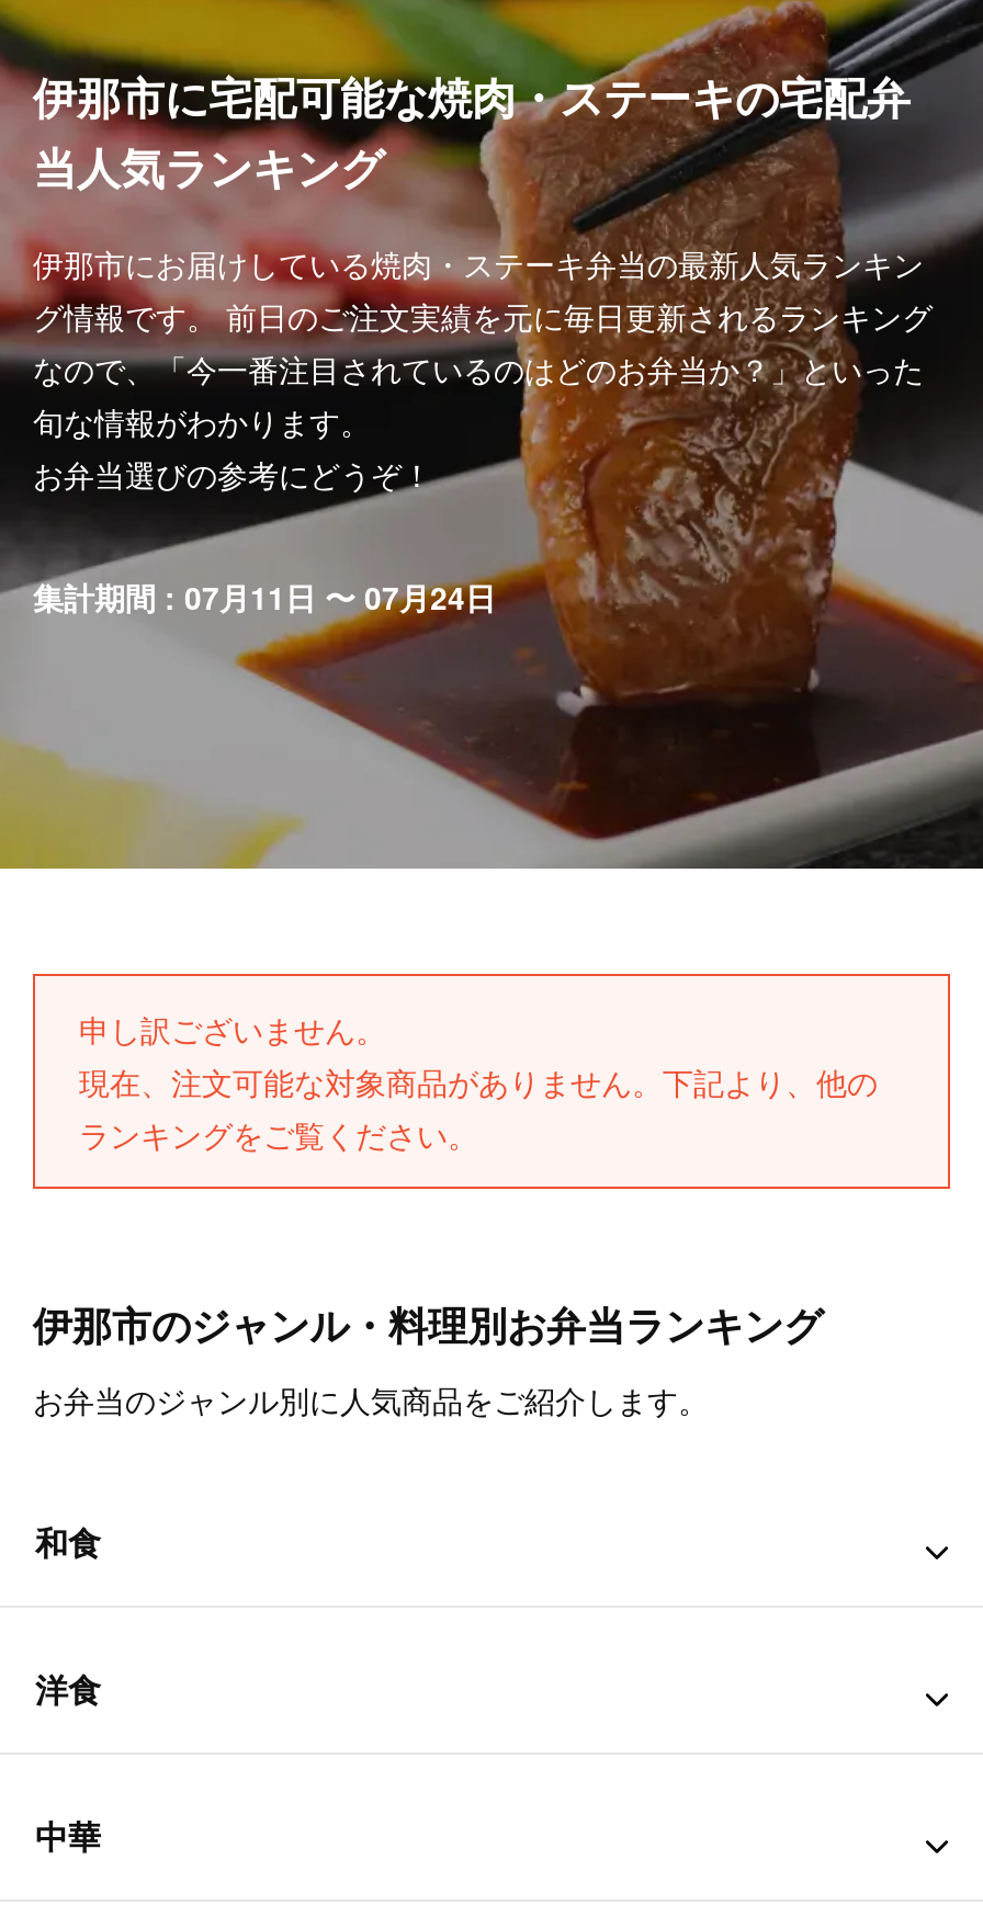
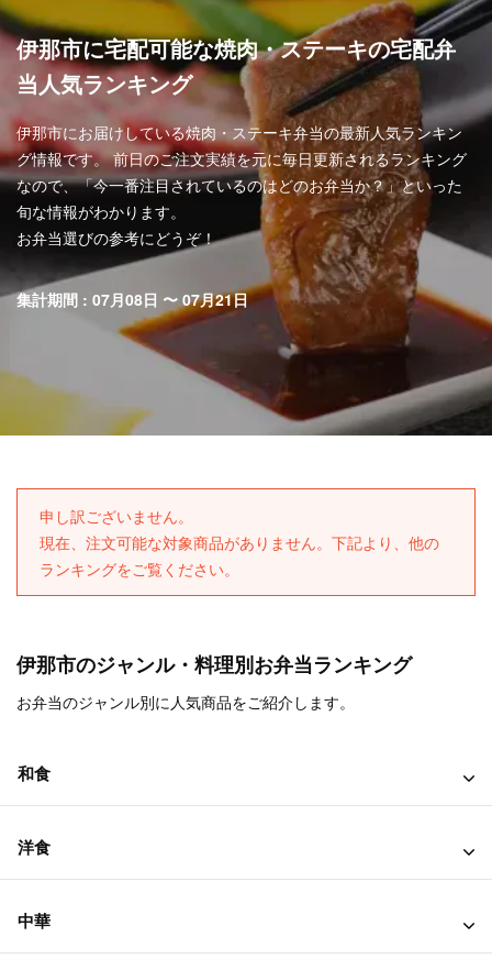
[33,575,496,619] 集計期間 : 07月11日 〜 07月24日 -> [16,288,248,310] 集計期間 : 07月08日 〜 07月21日

